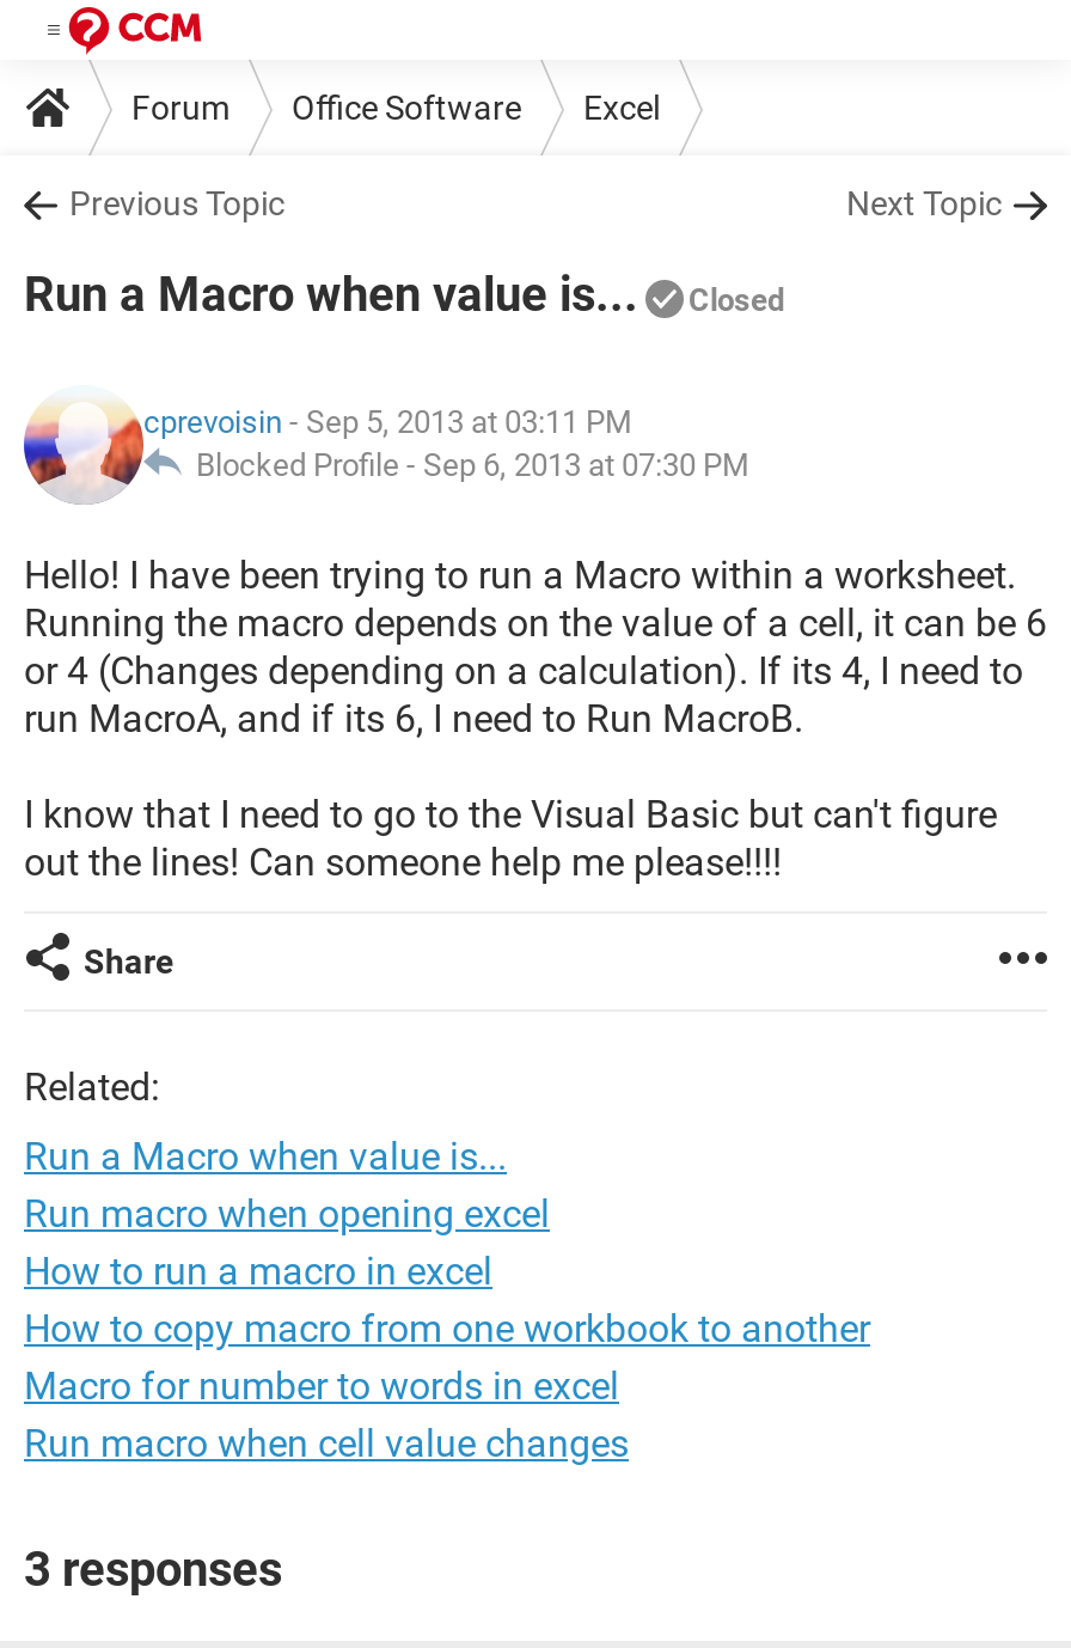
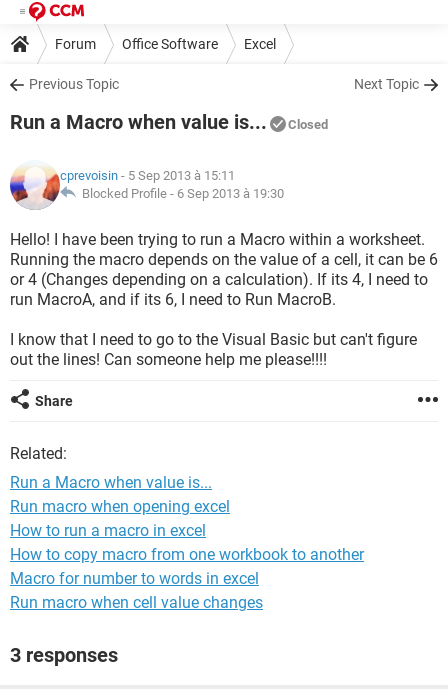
[143,404,748,483] cprevoisin - Sep 5, 2013 at 03:11 PM | Blocked Profile - Sep 6, 2013 at 07:30 PM -> [60,168,284,201] cprevoisin - 5 Sep 2013 à 15:11 | Blocked Profile - 6 Sep 2013 à 19:30

